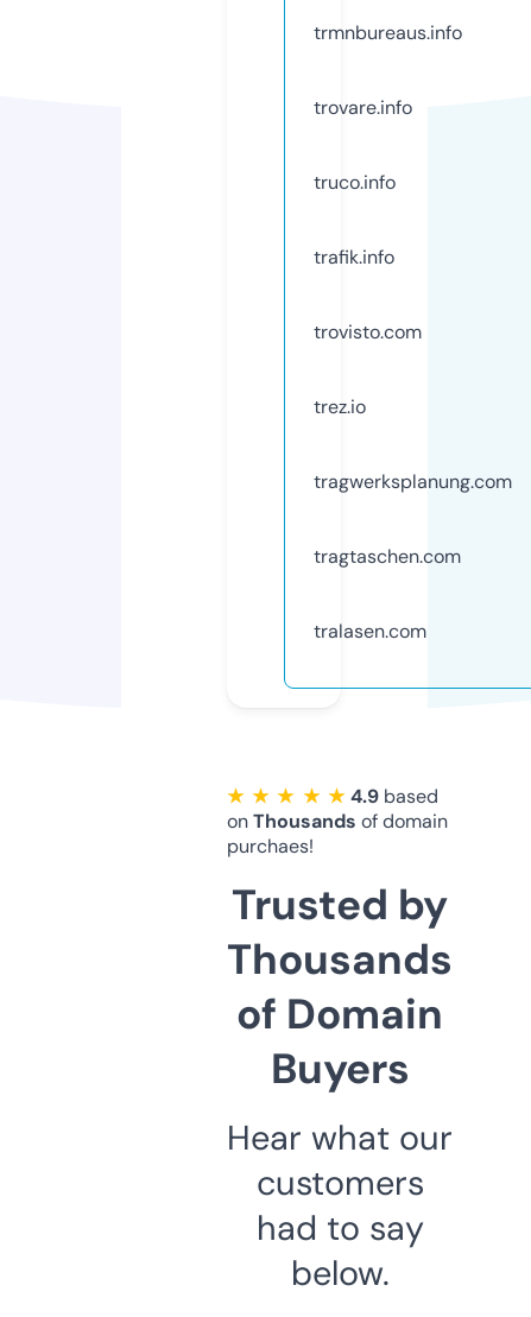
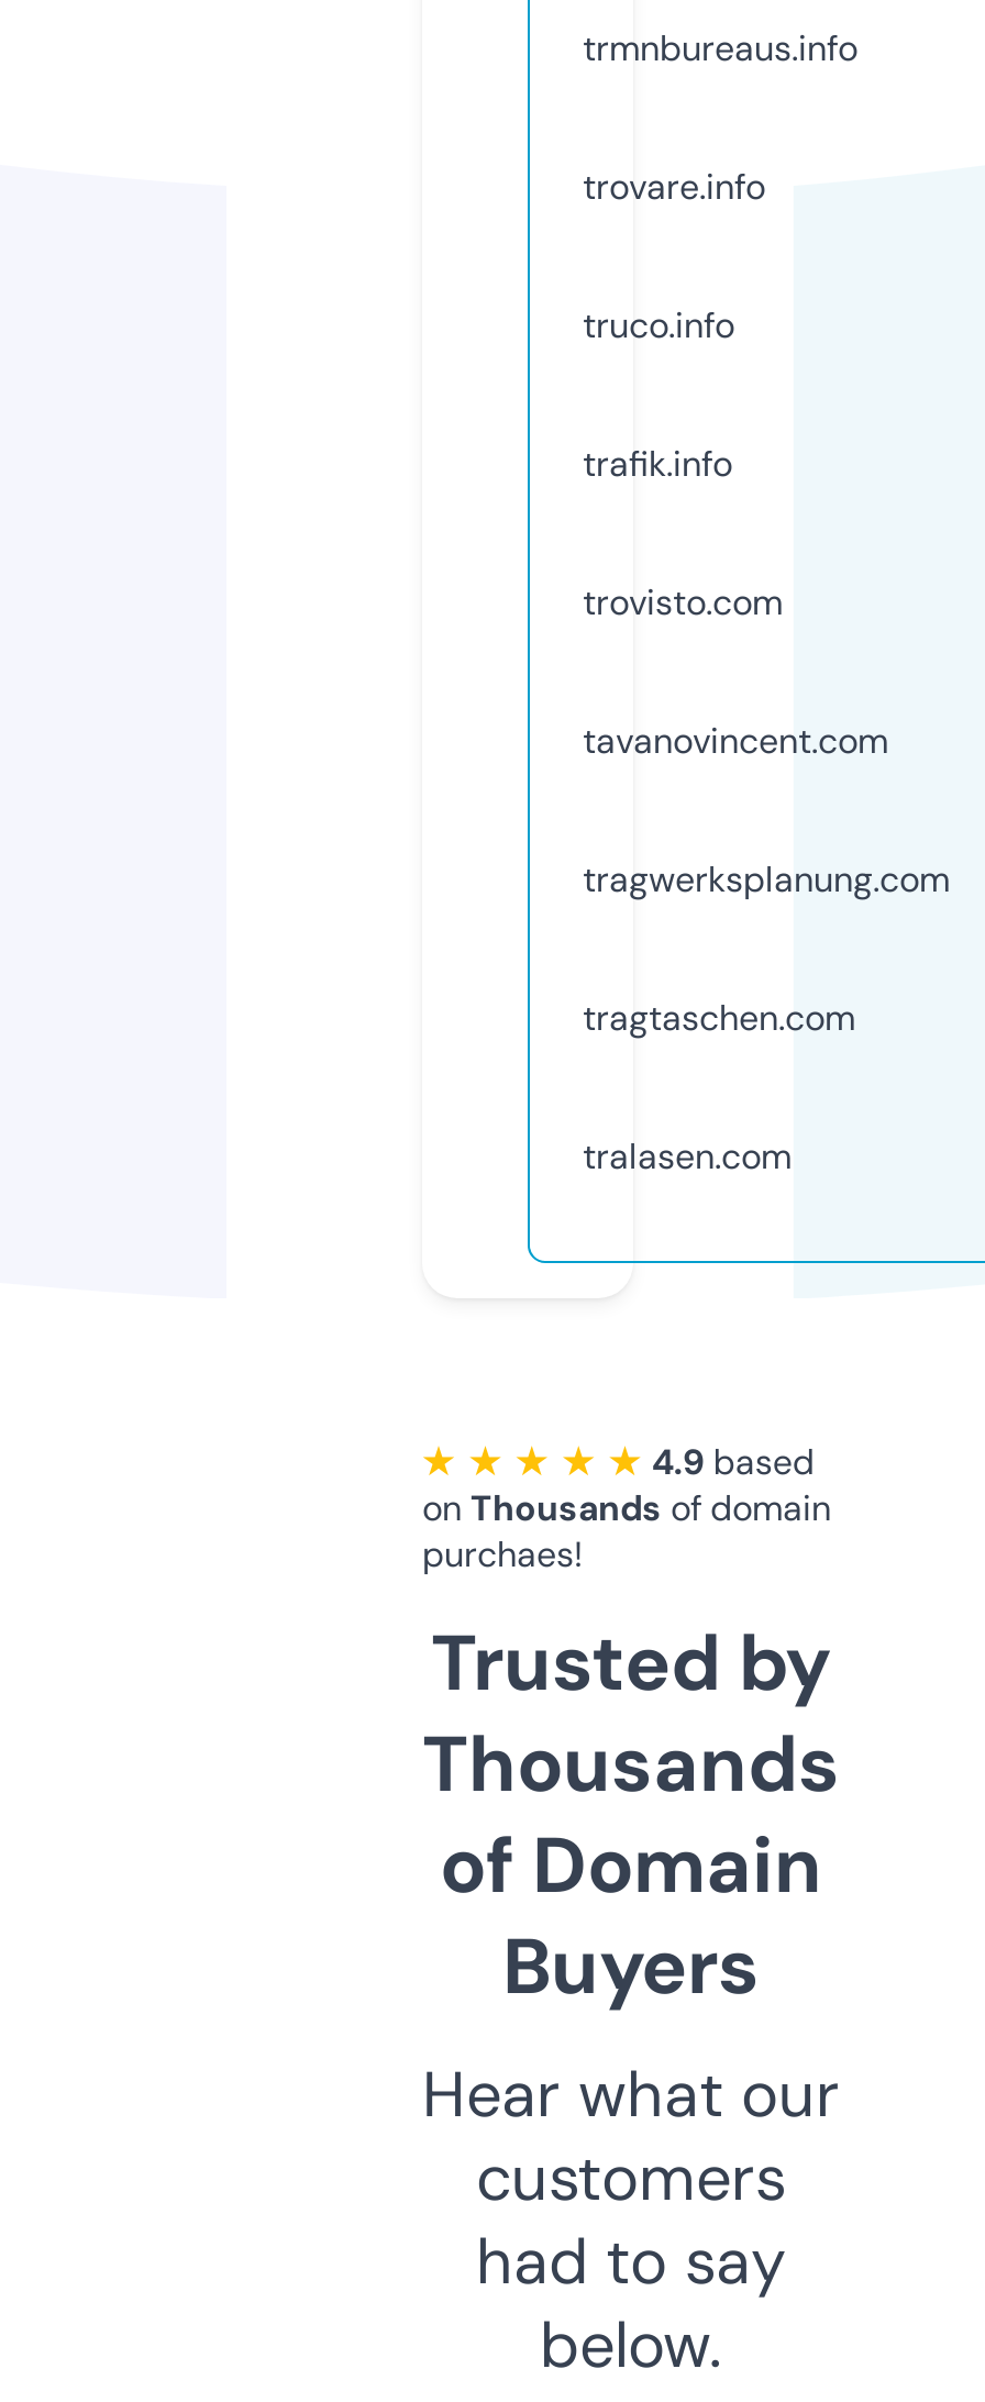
[314,394,366,419] trez.io -> [583,717,888,764] tavanovincent.com

